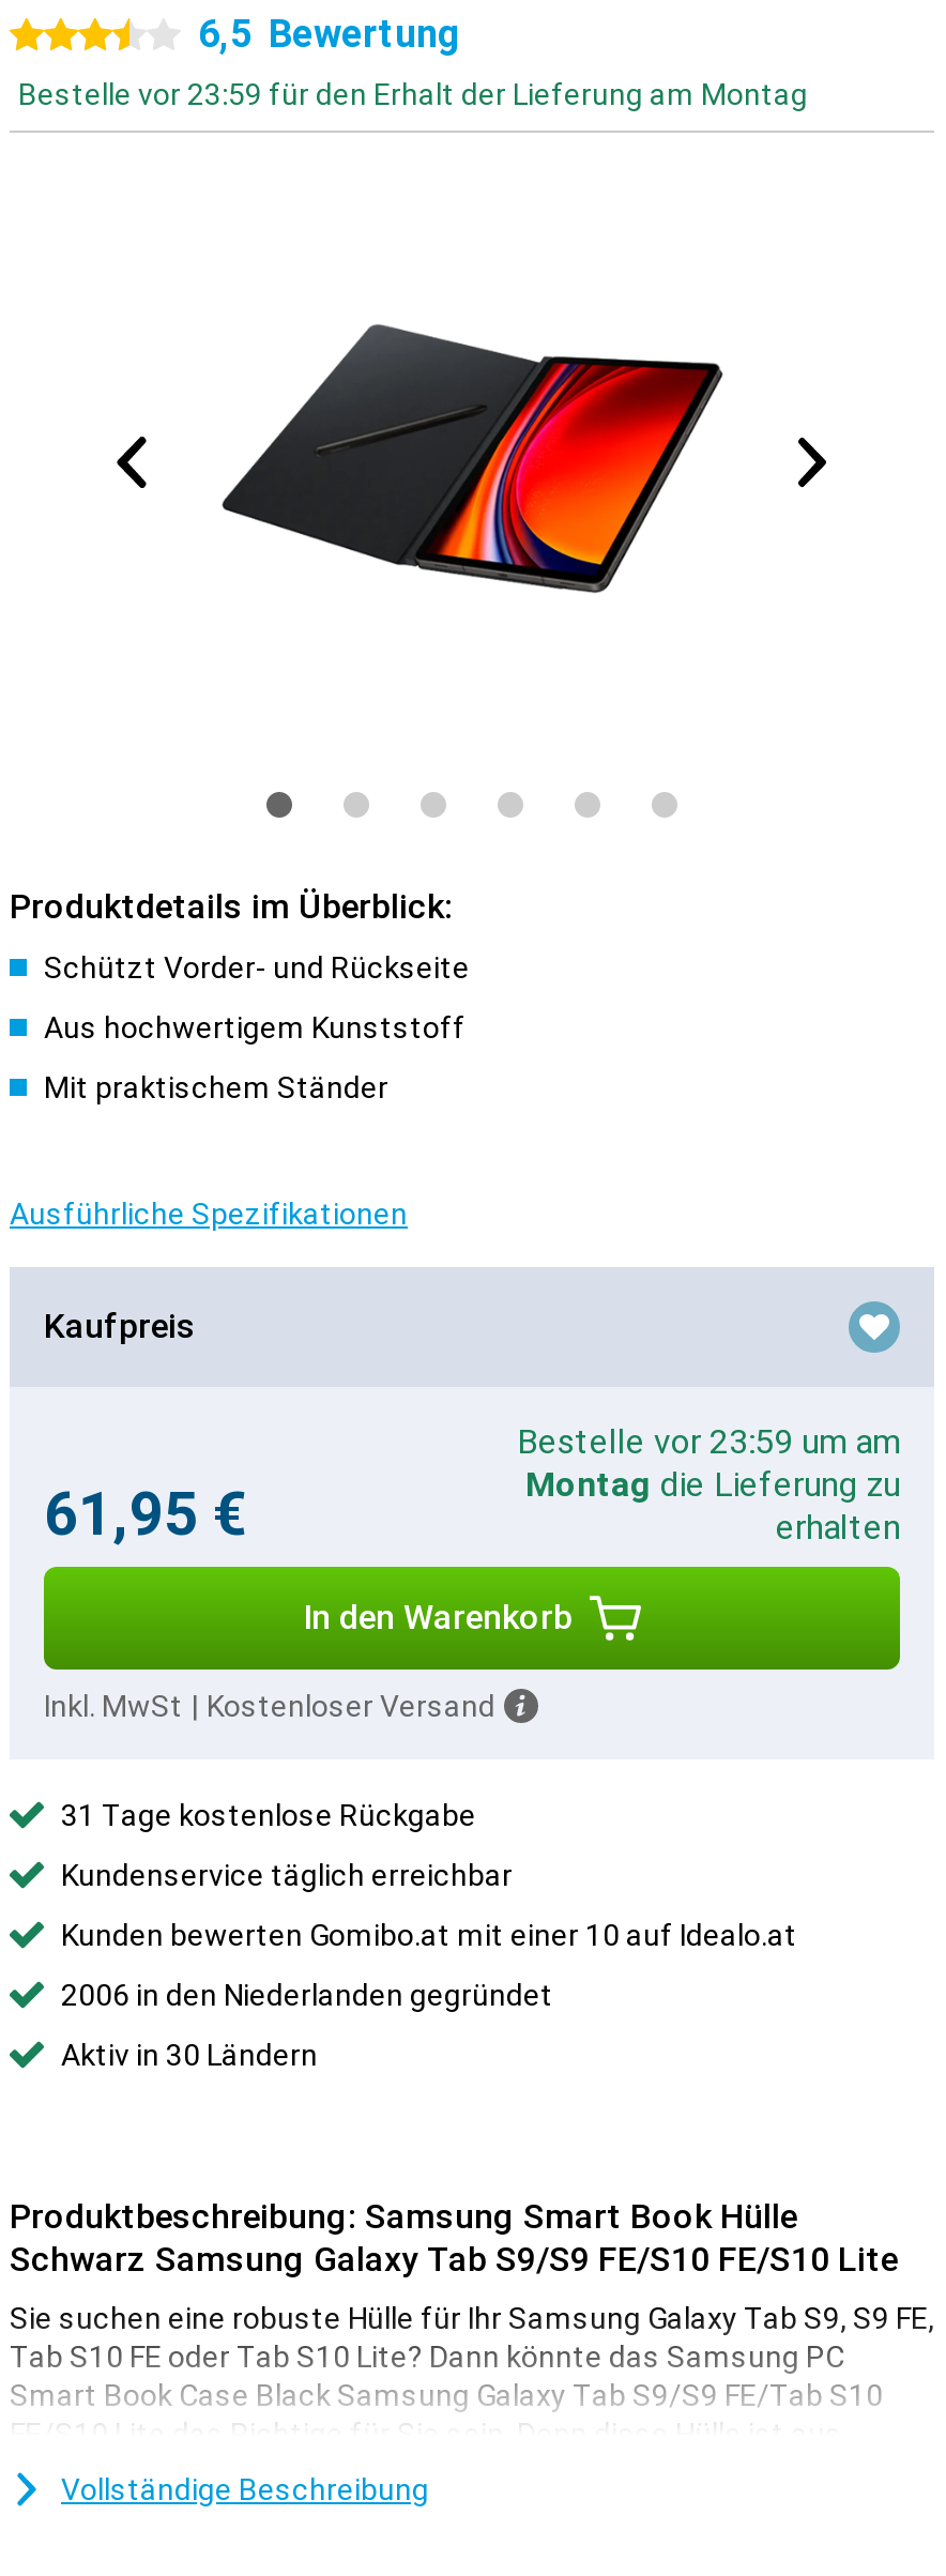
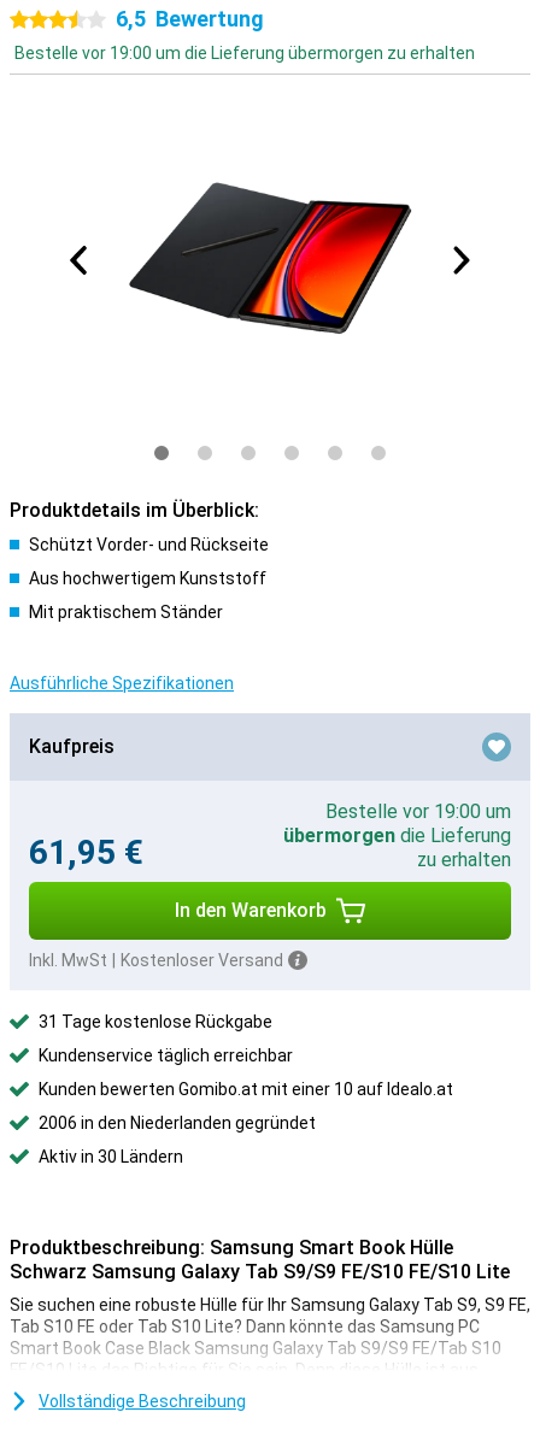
[18,77,808,111] Bestelle vor 23:59 für den Erhalt der Lieferung am Montag -> [14,43,475,63] Bestelle vor 19:00 um die Lieferung übermorgen zu erhalten
[517,1421,900,1548] Bestelle vor 23:59 um am | Montag die Lieferung zu | erhalten -> [283,800,511,871] Bestelle vor 19:00 um | übermorgen die Lieferung | zu erhalten

